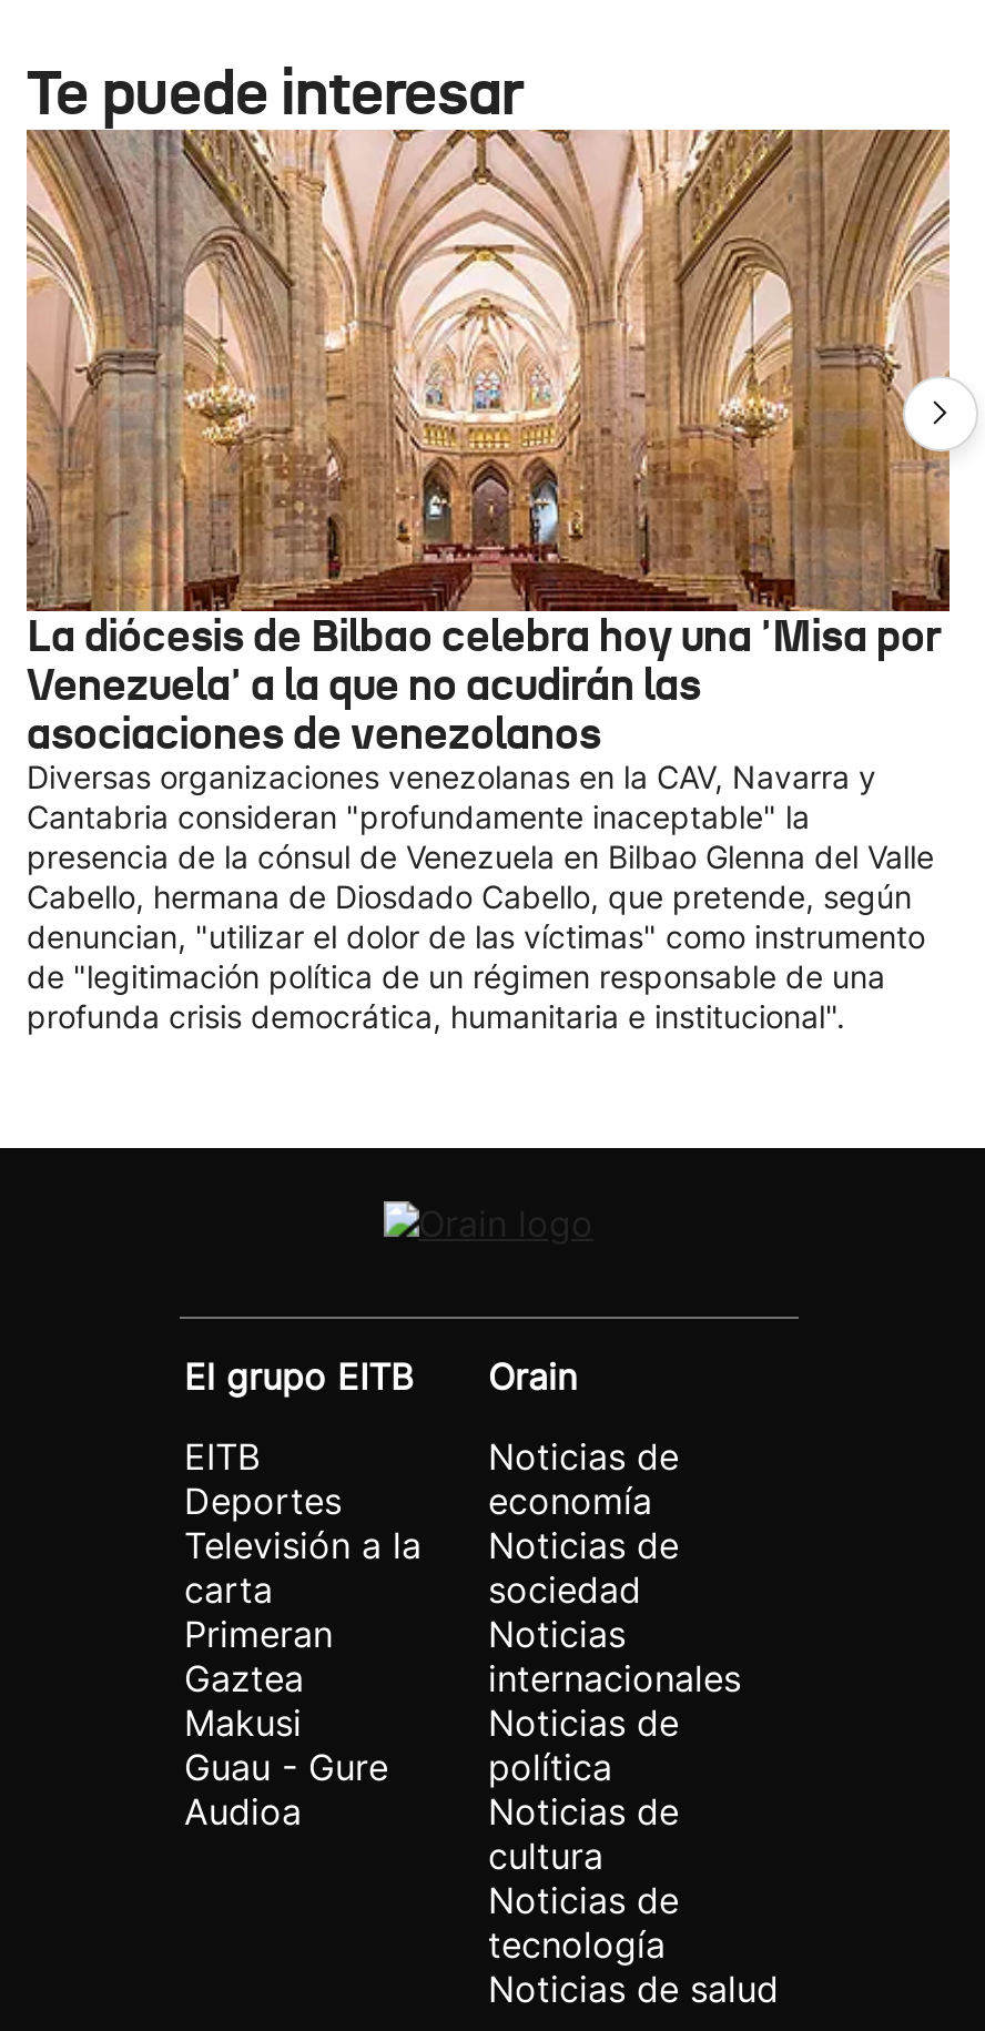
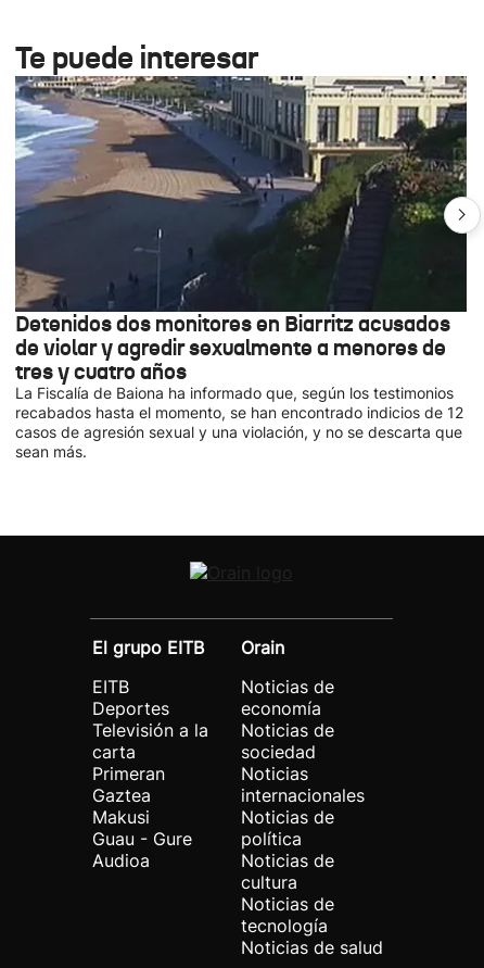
[24,128,952,591] [image] -> [14,75,468,263] [image]
[27,607,941,1035] La diócesis de Bilbao celebra hoy una 'Misa por | Venezuela' a la que no acudirán las | asociaciones de venezolanos | Diversas organizaciones venezolanas en la CAV, Navarra y | Cantabria consideran "profundamente inaceptable" la | presencia de la cónsul de Venezuela en Bilbao Glenna del Valle | Cabello, hermana de Diosdado Cabello, que pretende, según | denuncian, "utilizar el dolor de las víctimas" como instrumento | de "legitimación política de un régimen responsable de una | profunda crisis democrática, humanitaria e institucional". -> [15,310,463,461] Detenidos dos monitores en Biarritz acusados | de violar y agredir sexualmente a menores de | tres y cuatro años | La Fiscalía de Baiona ha informado que, según los testimonios | recabados hasta el momento, se han encontrado indicios de 12 | casos de agresión sexual y una violación, y no se descarta que | sean más.

